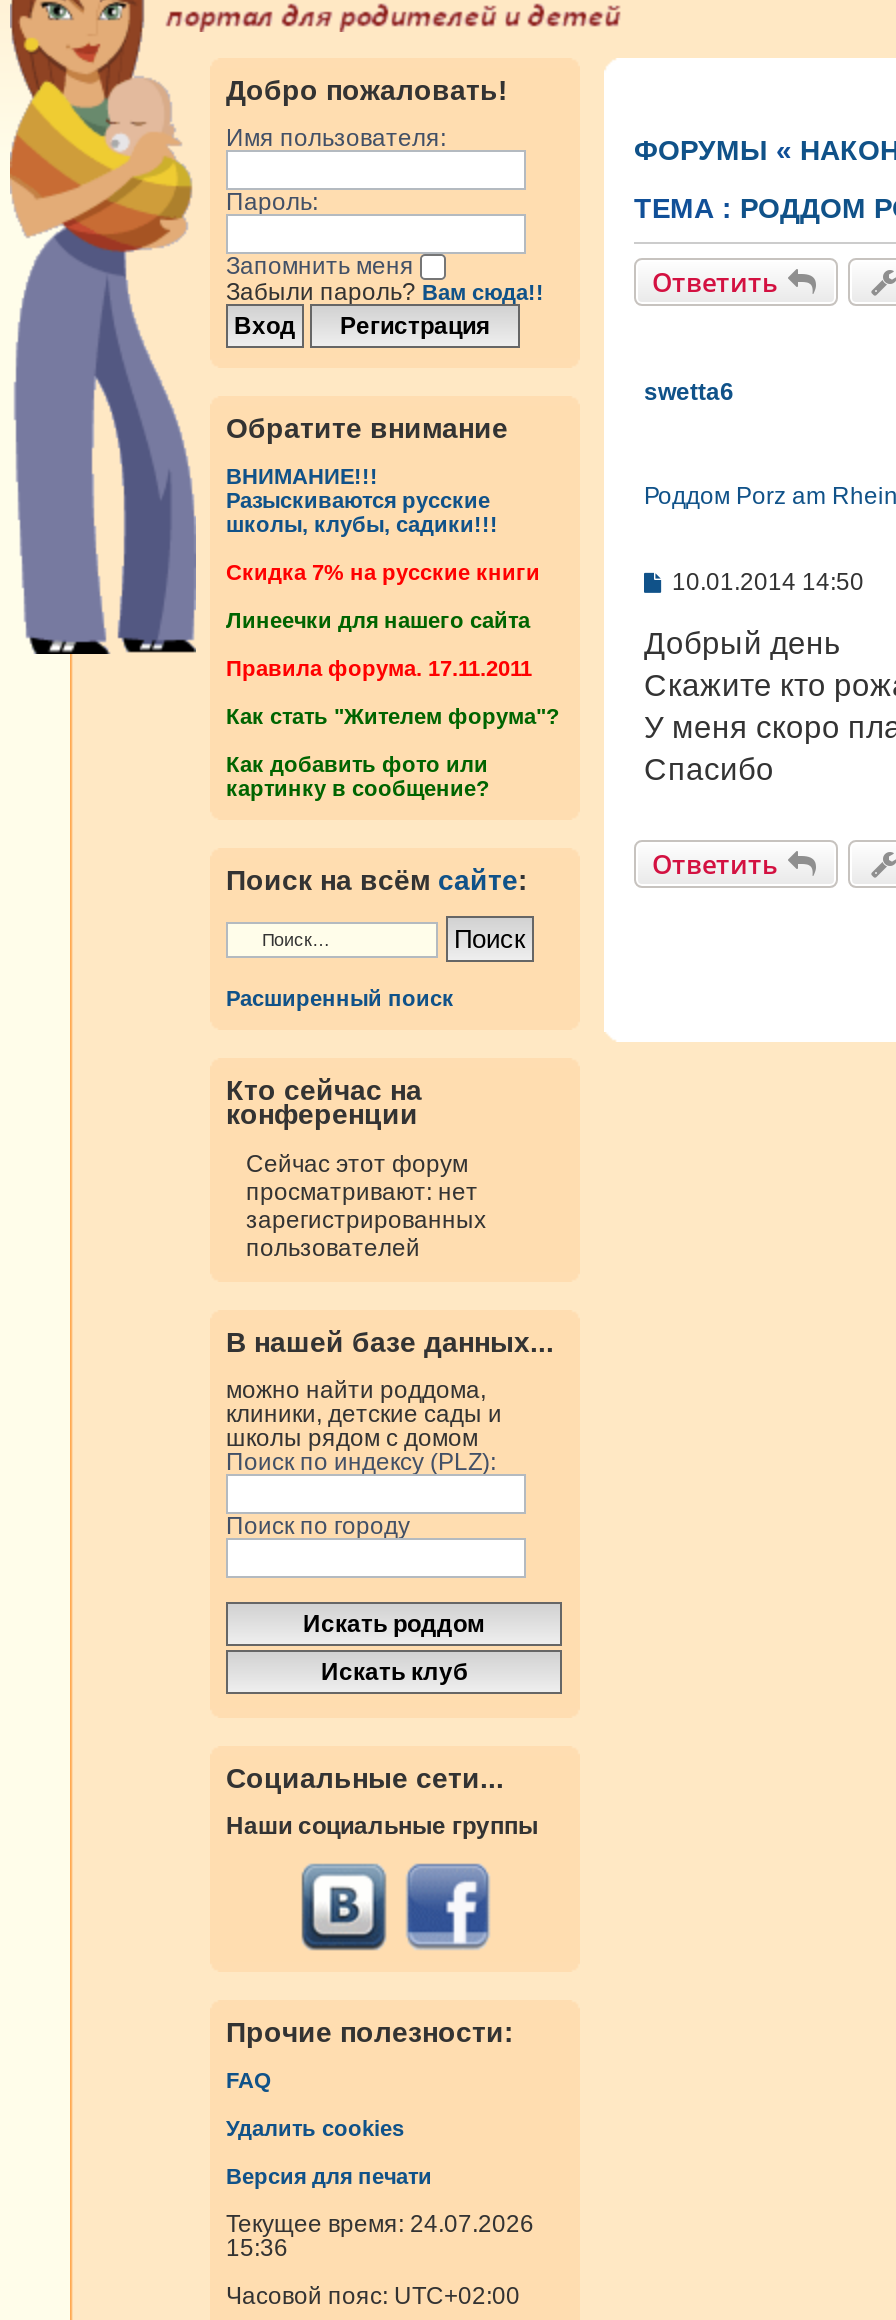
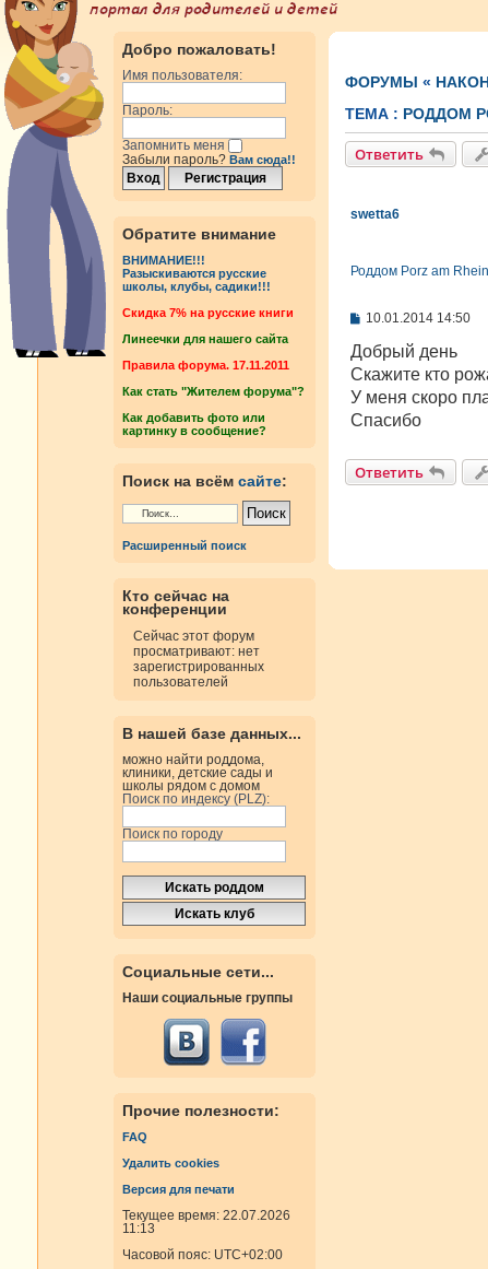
[226,2211,534,2239] Текущее время: 24.07.2026 -> [122,1208,290,1223] Текущее время: 22.07.2026
[226,2235,288,2263] 15:36 -> [122,1221,155,1237] 11:13

